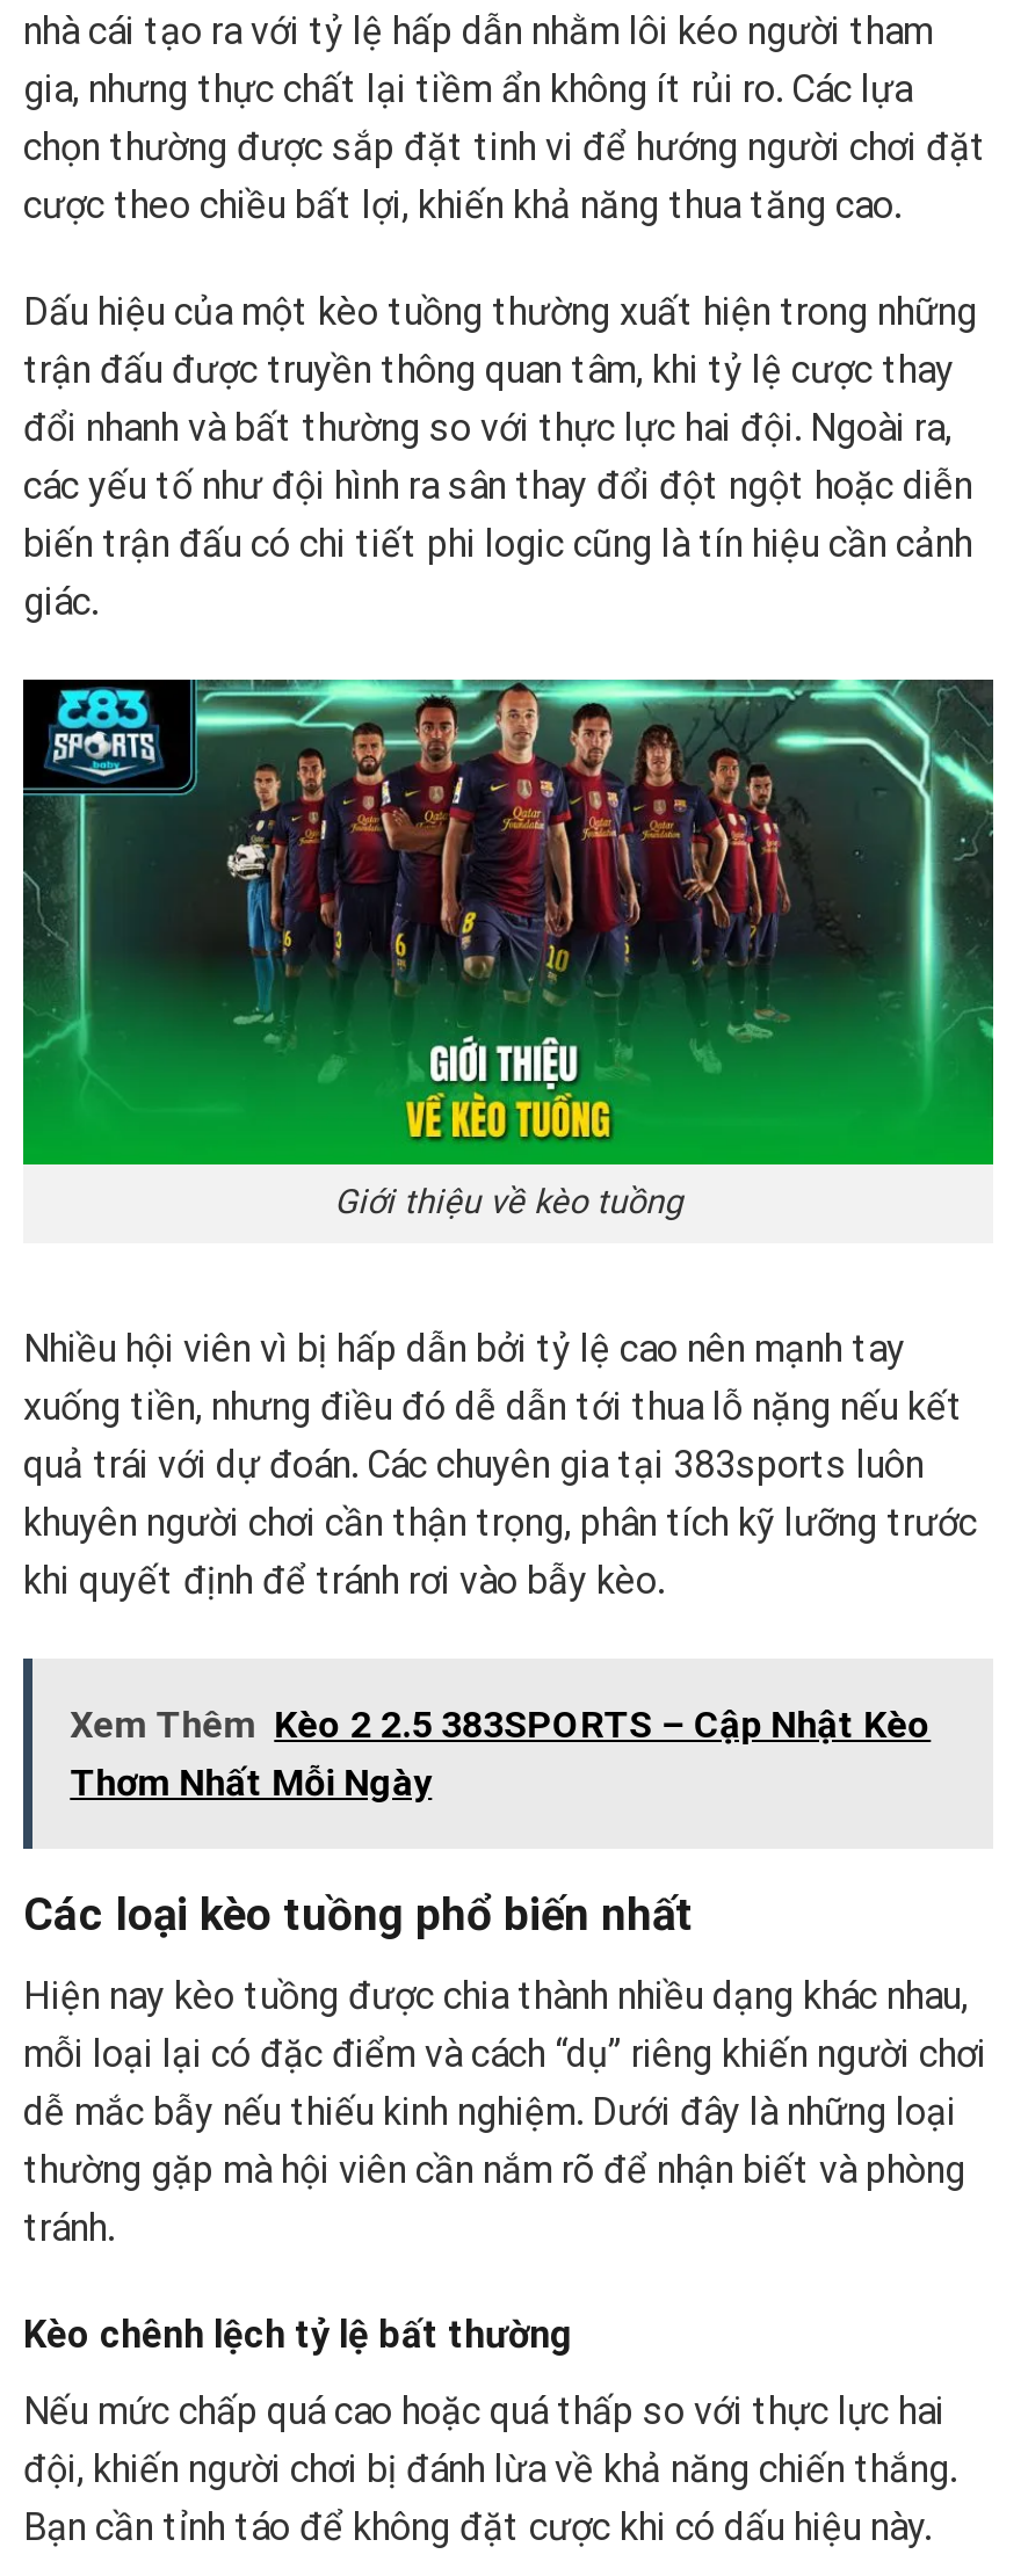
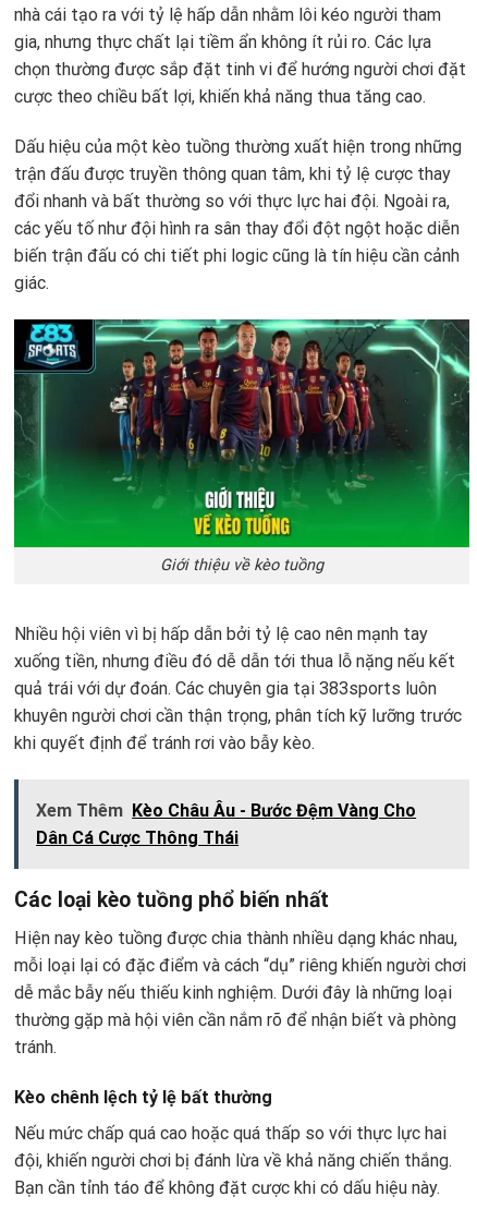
[70,1702,931,1804] Xem Thêm Kèo 2 2.5 383SPORTS – Cập Nhật Kèo | Thơm Nhất Mỗi Ngày -> [36,800,416,848] Xem Thêm Kèo Châu Âu - Bước Đệm Vàng Cho | Dân Cá Cược Thông Thái

